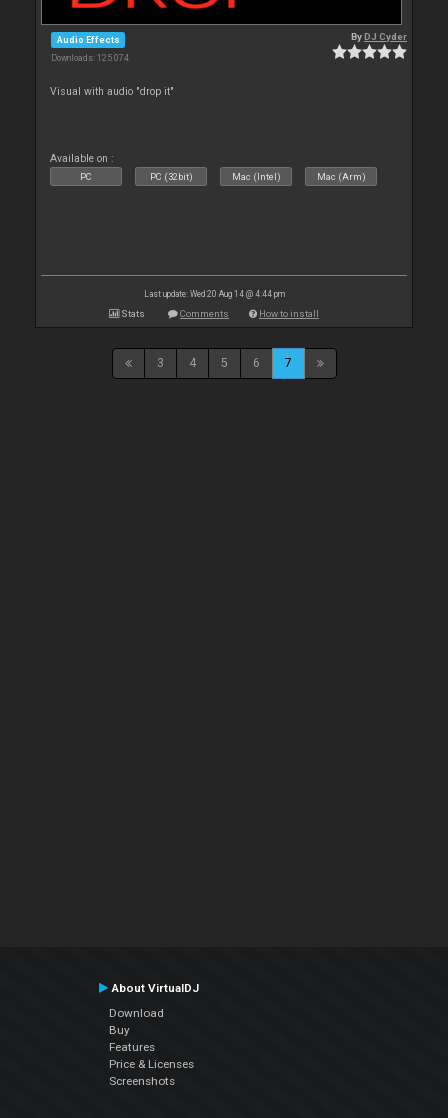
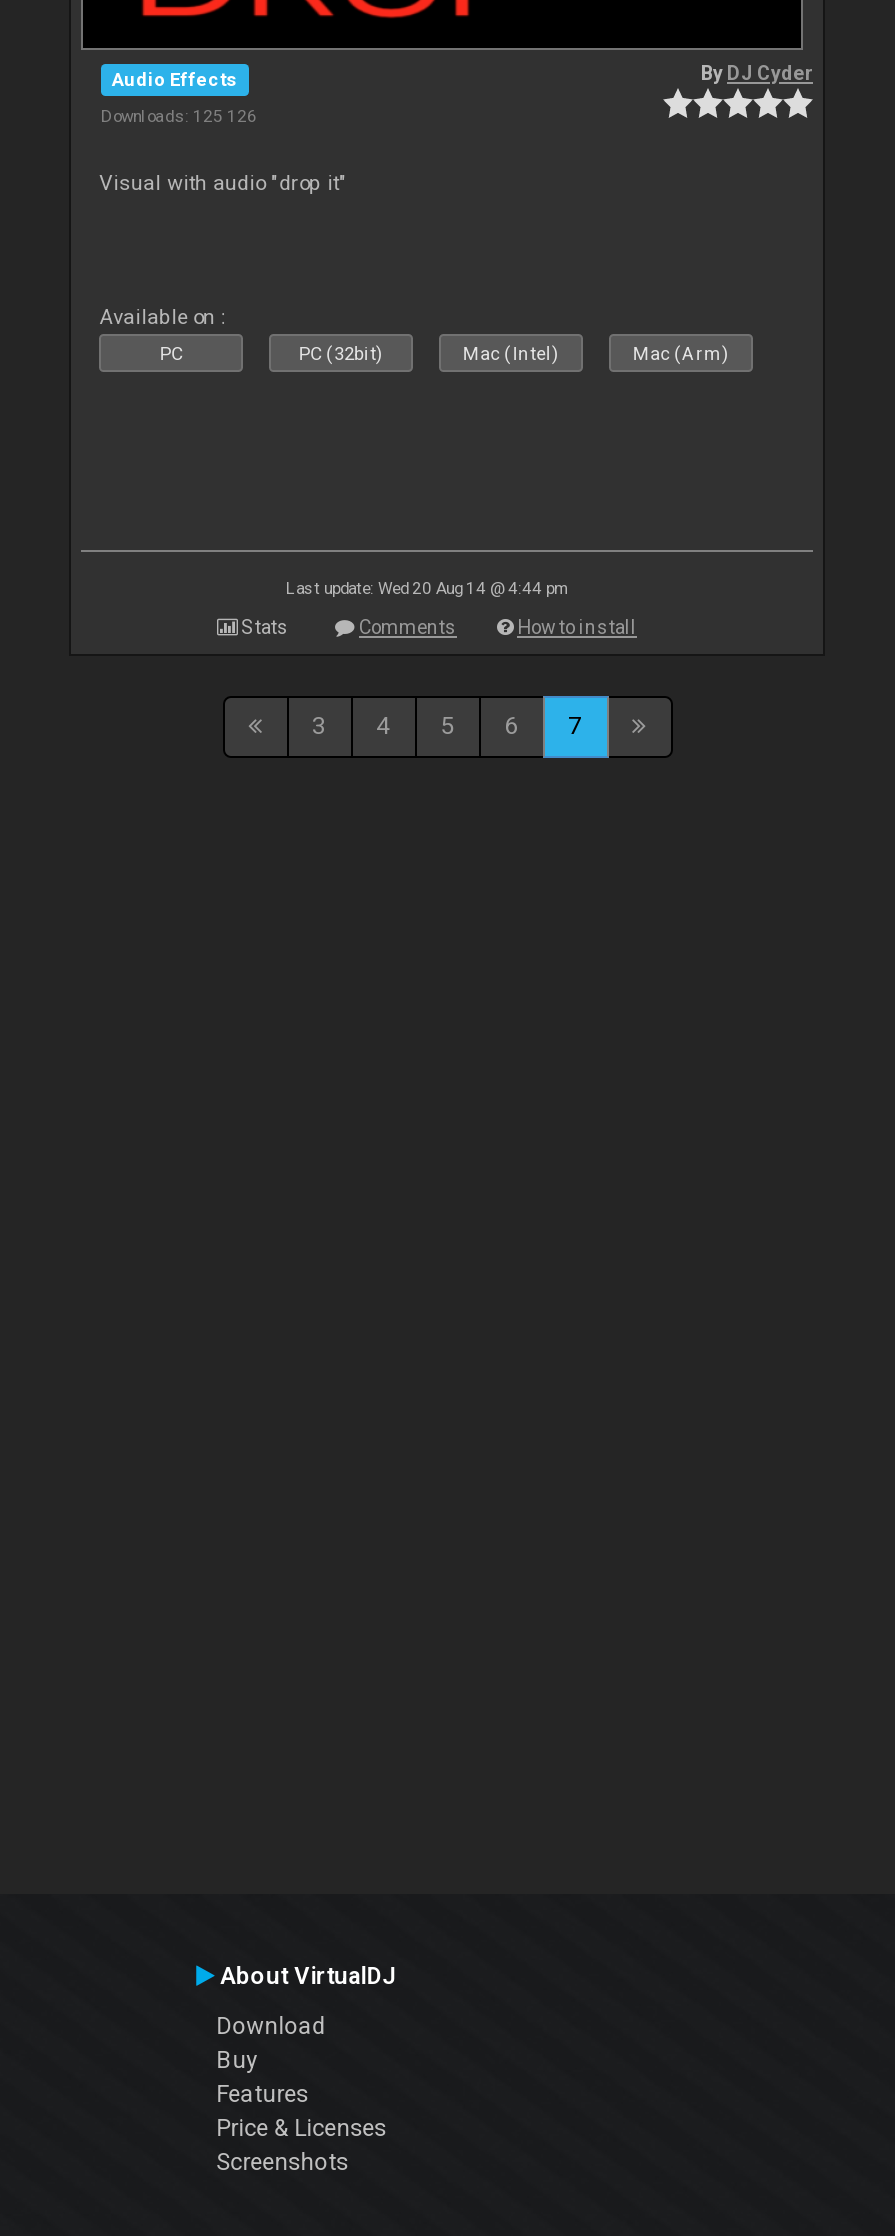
[51,53,129,63] Downloads: 125 074 -> [101,105,257,125] Downloads: 125 126

